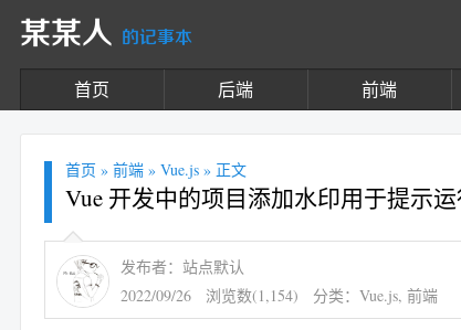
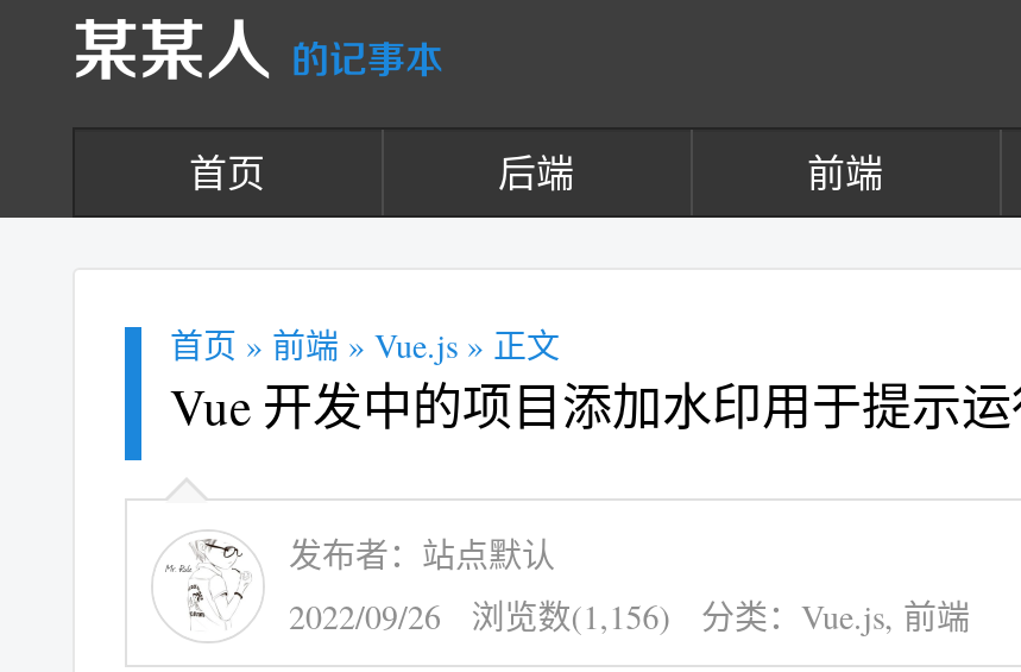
[121,285,437,305] 2022/09/26 浏览数(1,154) 分类：Vue.js,前端 -> [289,593,970,638] 2022/09/26 浏览数(1,156) 分类：Vue.js,前端

